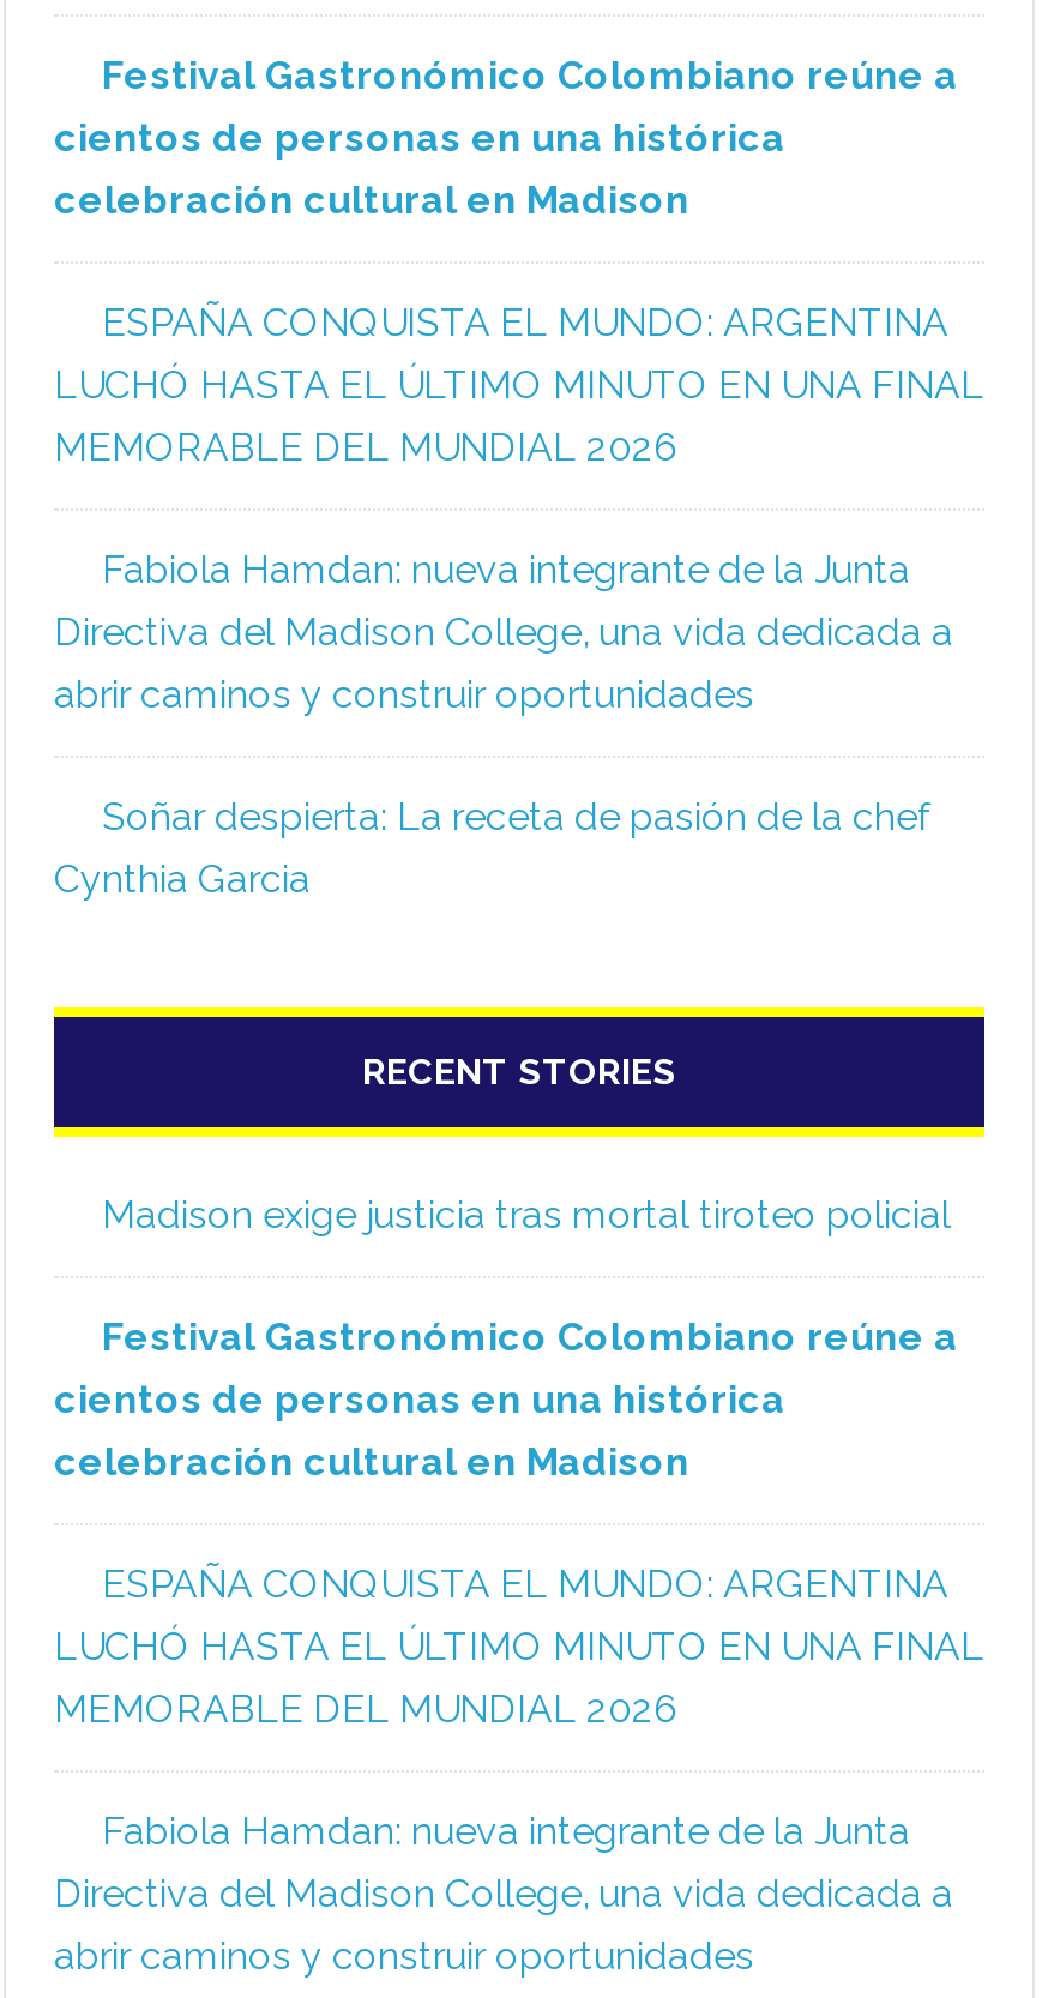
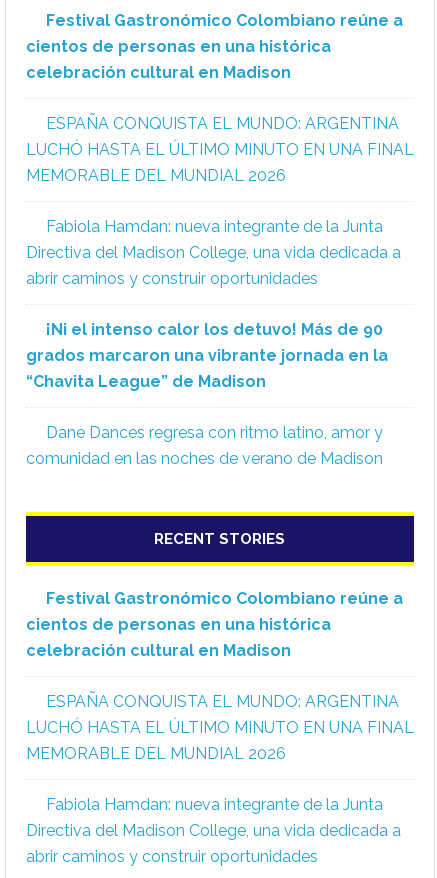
[54,794,932,902] Soñar despierta: La receta de pasión de la chef | Cynthia Garcia -> [26,320,388,468] ¡Ni el intenso calor los detuvo! Más de 90 | grados marcaron una vibrante jornada en la | “Chavita League” de Madison | Dane Dances regresa con ritmo latino, amor y | comunidad en las noches de verano de Madison
moved [362,1051,676,1094] -> [154,530,285,548]: RECENT STORIES
[102,1192,951,1238] Madison exige justicia tras mortal tiroteo policial -> none

